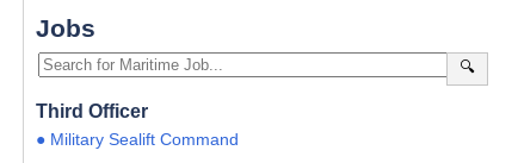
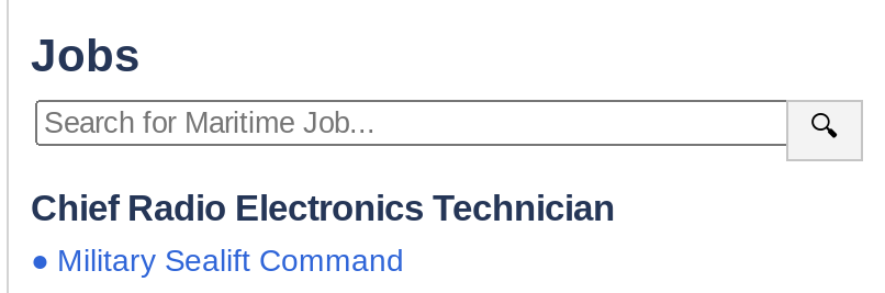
[36,99,148,121] Third Officer -> [31,188,615,227] Chief Radio Electronics Technician

